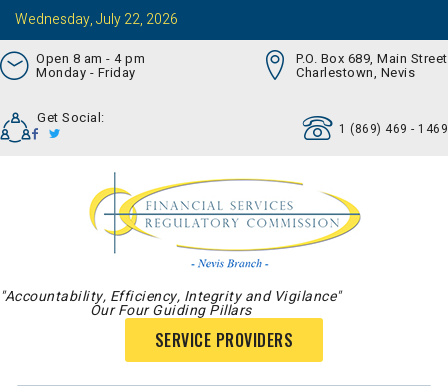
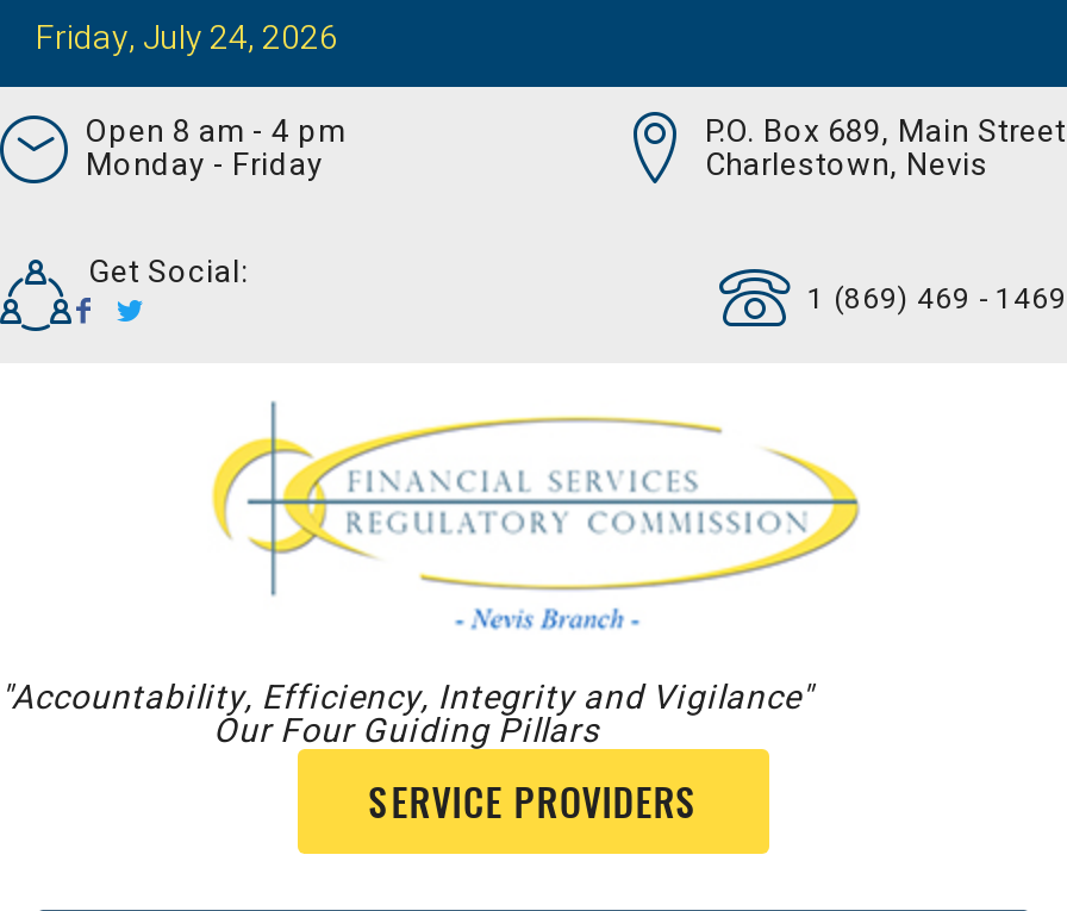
[15,9,178,30] Wednesday, July 22, 2026 -> [36,13,338,63] Friday, July 24, 2026

